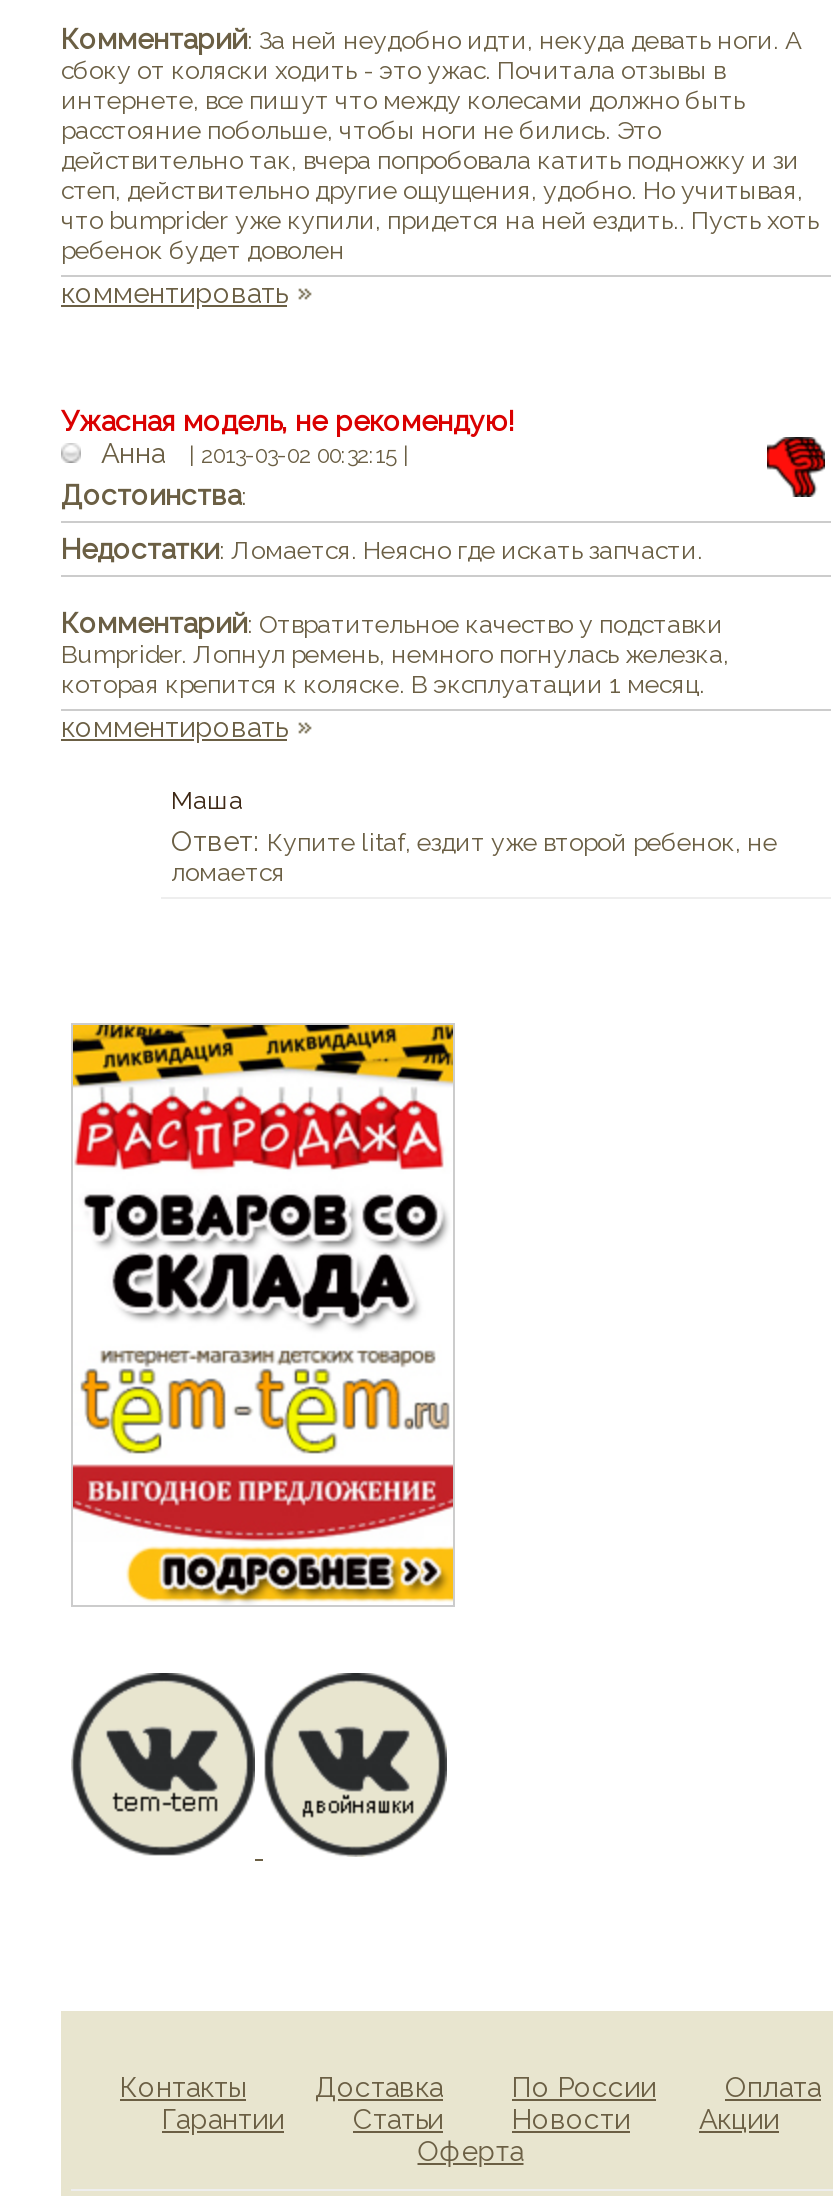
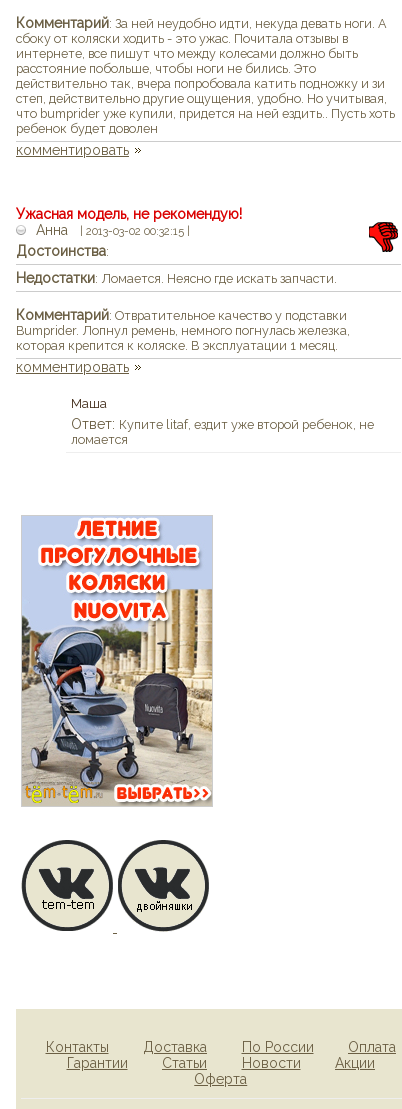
[71,1023,455,1605] [image] -> [21,515,213,807] [image]

